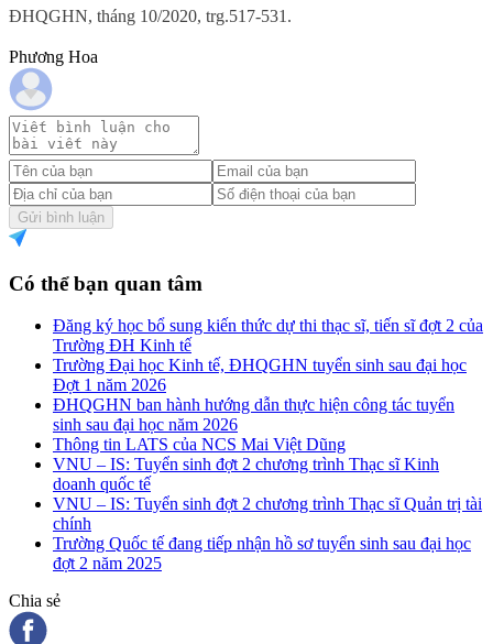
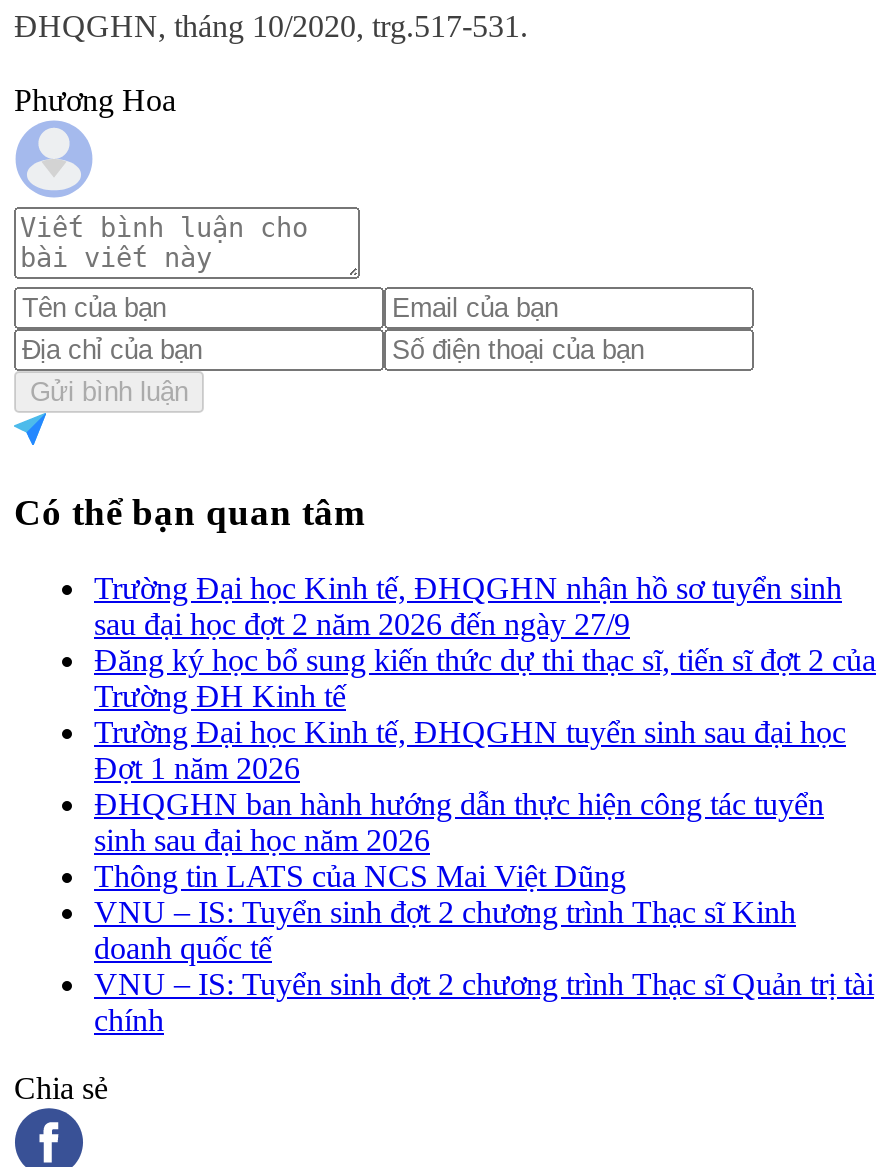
none -> [94,571,842,641] Trường Đại học Kinh tế, ĐHQGHN nhận hồ sơ tuyển sinh | sau đại học đợt 2 năm 2026 đến ngày 27/9
moved [53,316,483,533] -> [94,643,876,1037]: Đăng ký học bổ sung kiến thức dự thi thạc sĩ, tiến sĩ đợt 2 của | Trường ĐH Kinh tế | Trường Đại học Kinh tế, ĐHQGHN tuyển sinh sau đại học | ... | VNU – IS: Tuyển sinh đợt 2 chương trình Thạc sĩ Quản trị tài | chính
[53,534,471,573] Trường Quốc tế đang tiếp nhận hồ sơ tuyển sinh sau đại học | đợt 2 năm 2025 -> none

